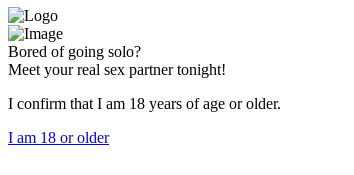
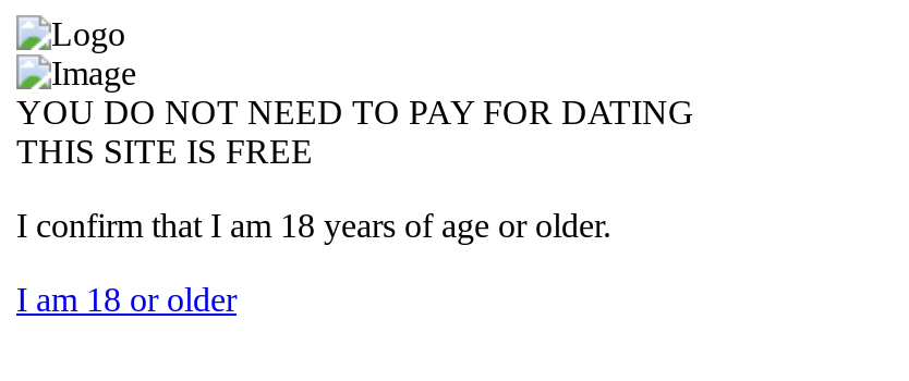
[8,43,226,78] Bored of going solo? | Meet your real sex partner tonight! -> [16,94,694,170] YOU DO NOT NEED TO PAY FOR DATING | THIS SITE IS FREE

